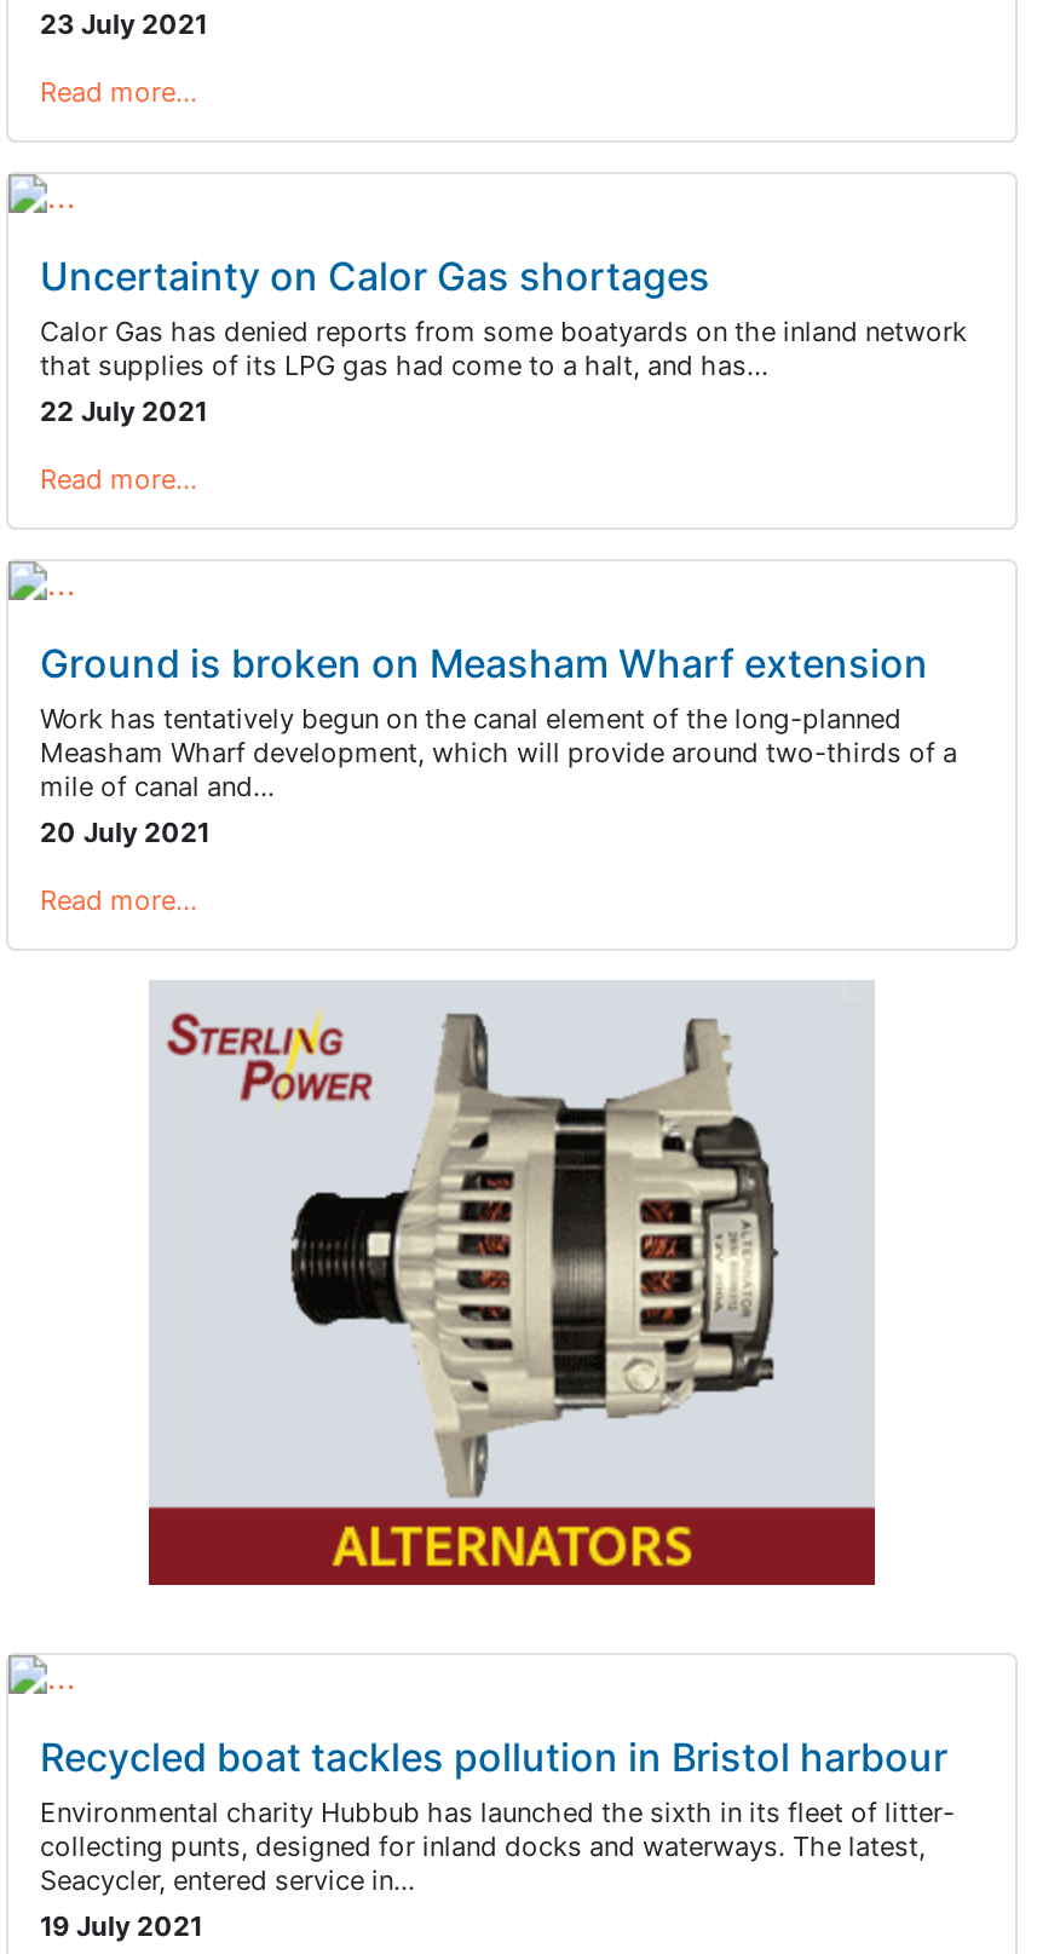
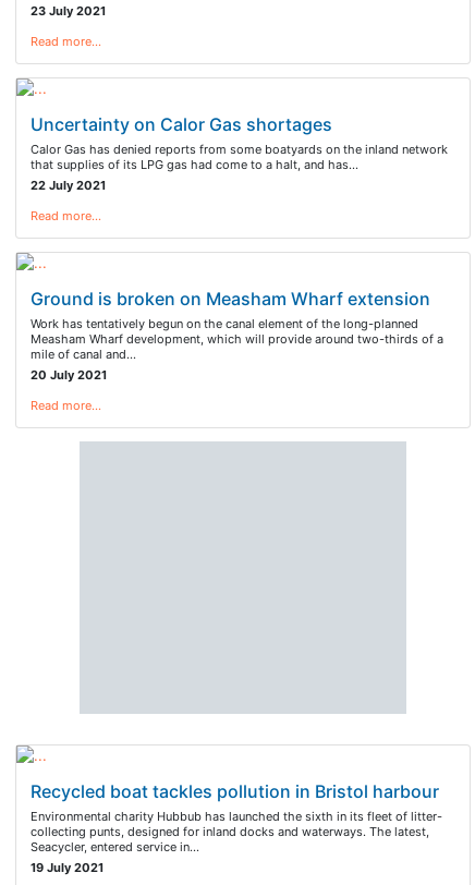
[146,1011,877,1587] [image] -> none

